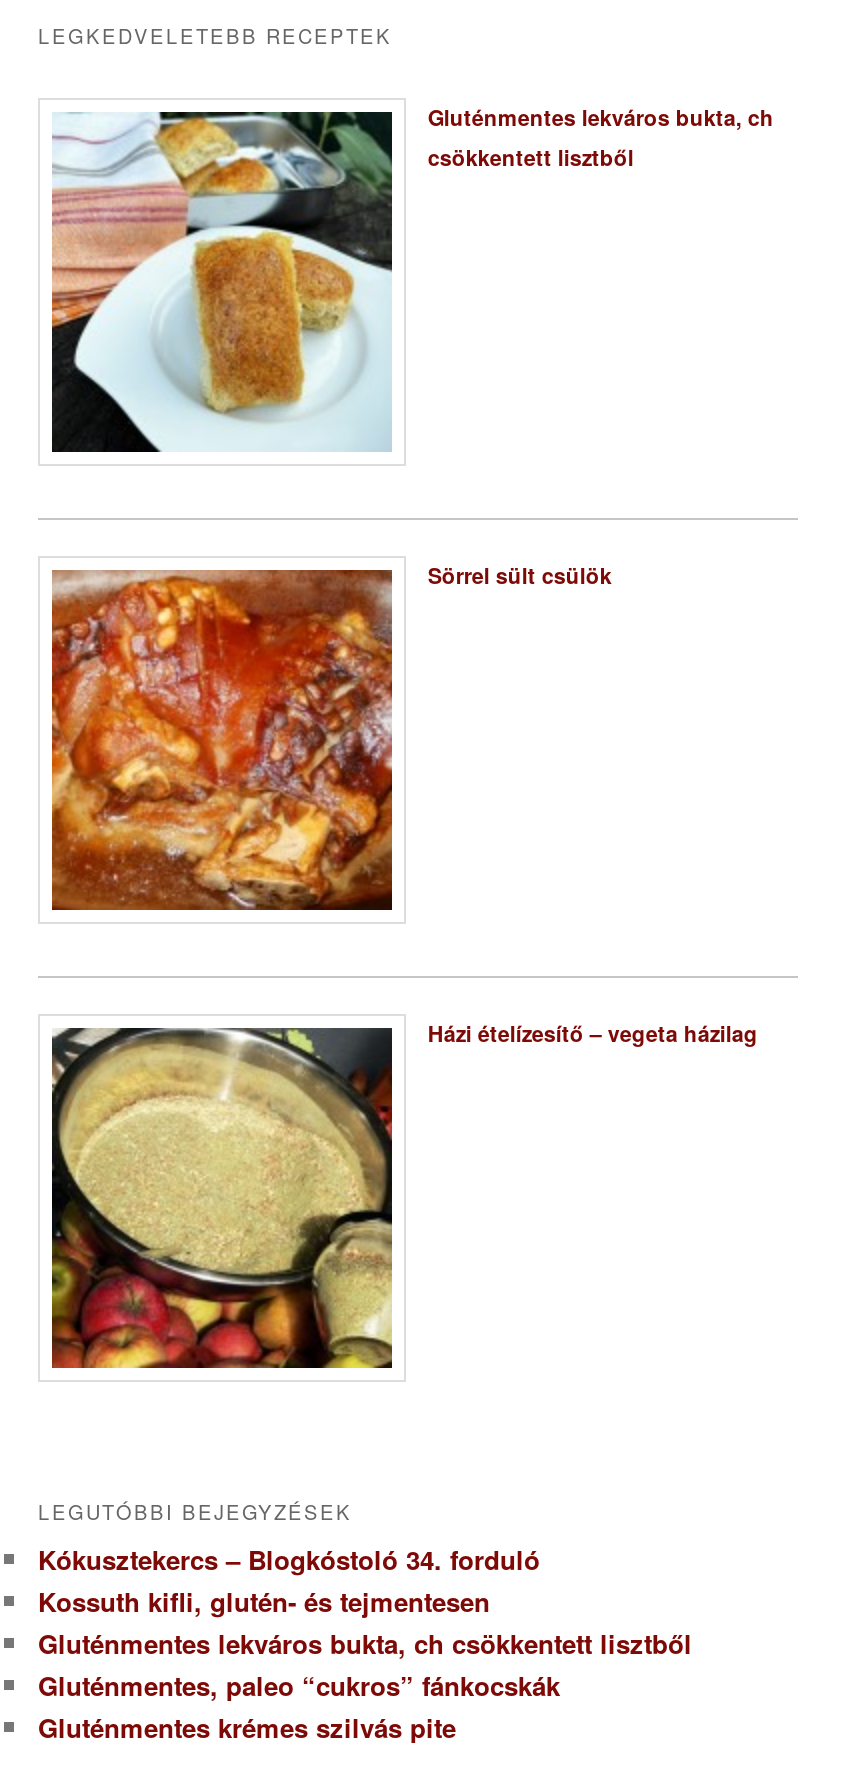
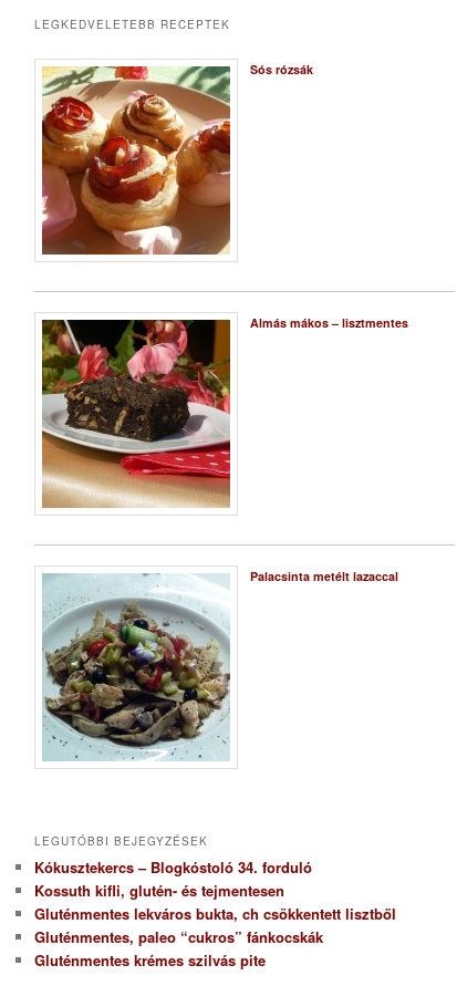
[50,102,774,454] [image] | Gluténmentes lekváros bukta, ch | csökkentett lisztből -> [41,61,313,256] [image] | Sós rózsák
[50,560,612,912] [image] | Sörrel sült csülök -> [41,314,408,509] [image] | Almás mákos – lisztmentes
[50,1017,758,1370] [image] | Házi ételízesítő – vegeta házilag -> [42,567,398,761] [image] | Palacsinta metélt lazaccal

